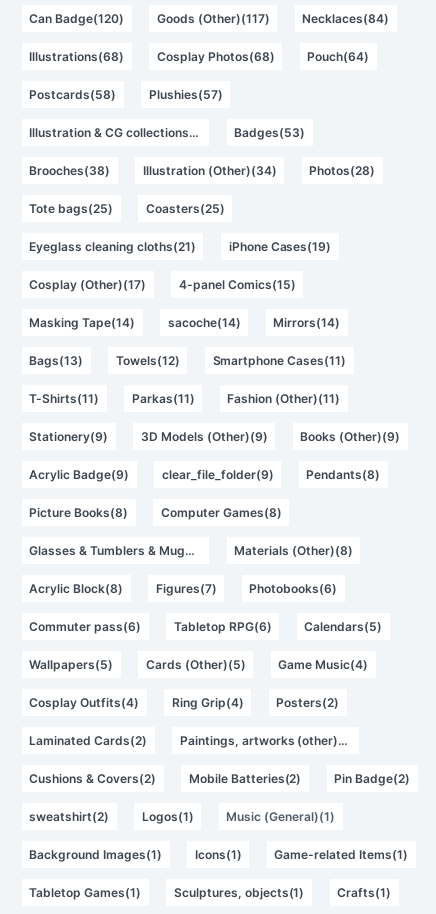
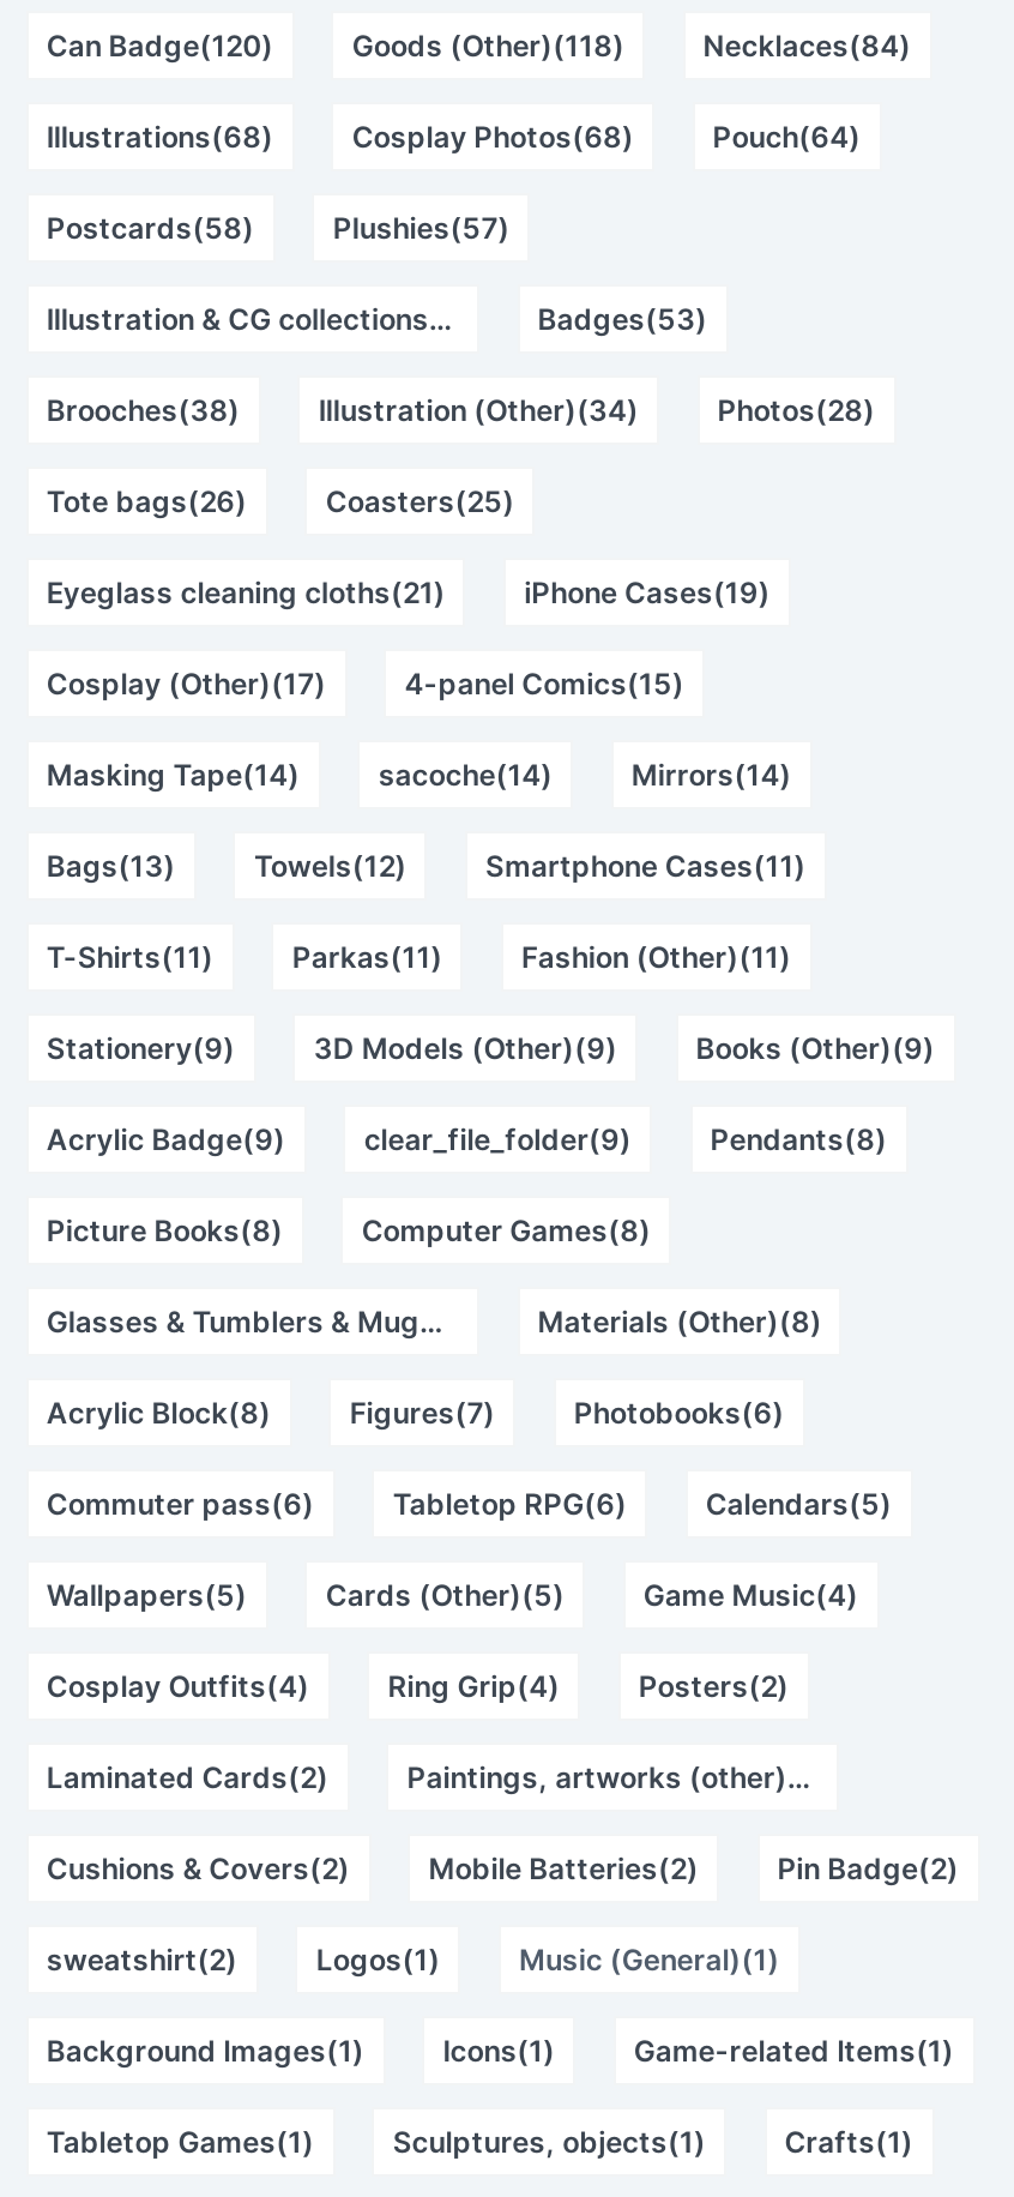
[157,11,270,26] Goods (Other)(117) -> [352,28,625,64] Goods (Other)(118)
[29,201,113,216] Tote bags(25) -> [47,483,247,519] Tote bags(26)

